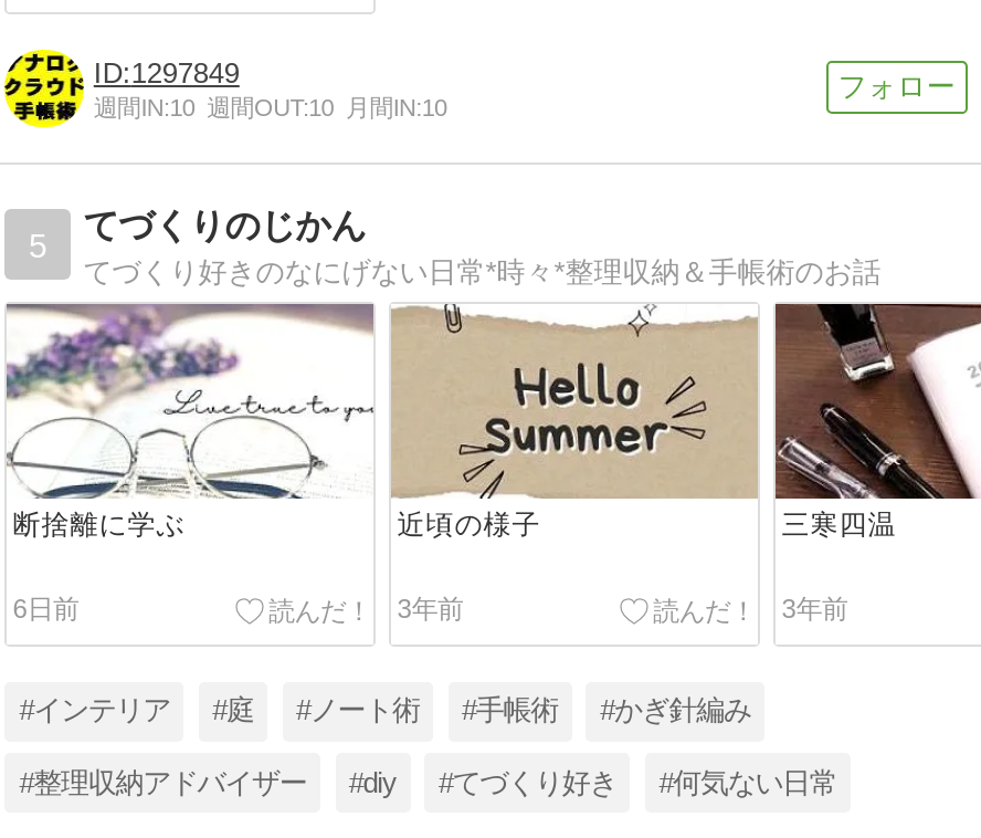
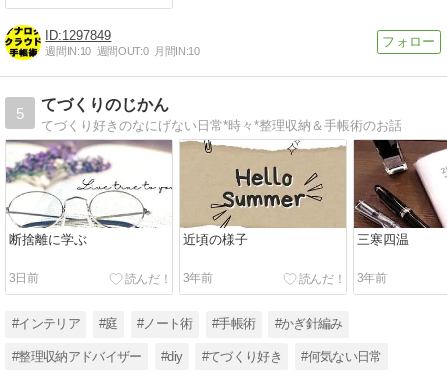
[94,94,447,121] 週間IN:10 週間OUT:10 月間IN:10 -> [45,45,199,57] 週間IN:10 週間OUT:0 月間IN:10
[13,594,79,625] 6日前 -> [9,271,39,285] 3日前

